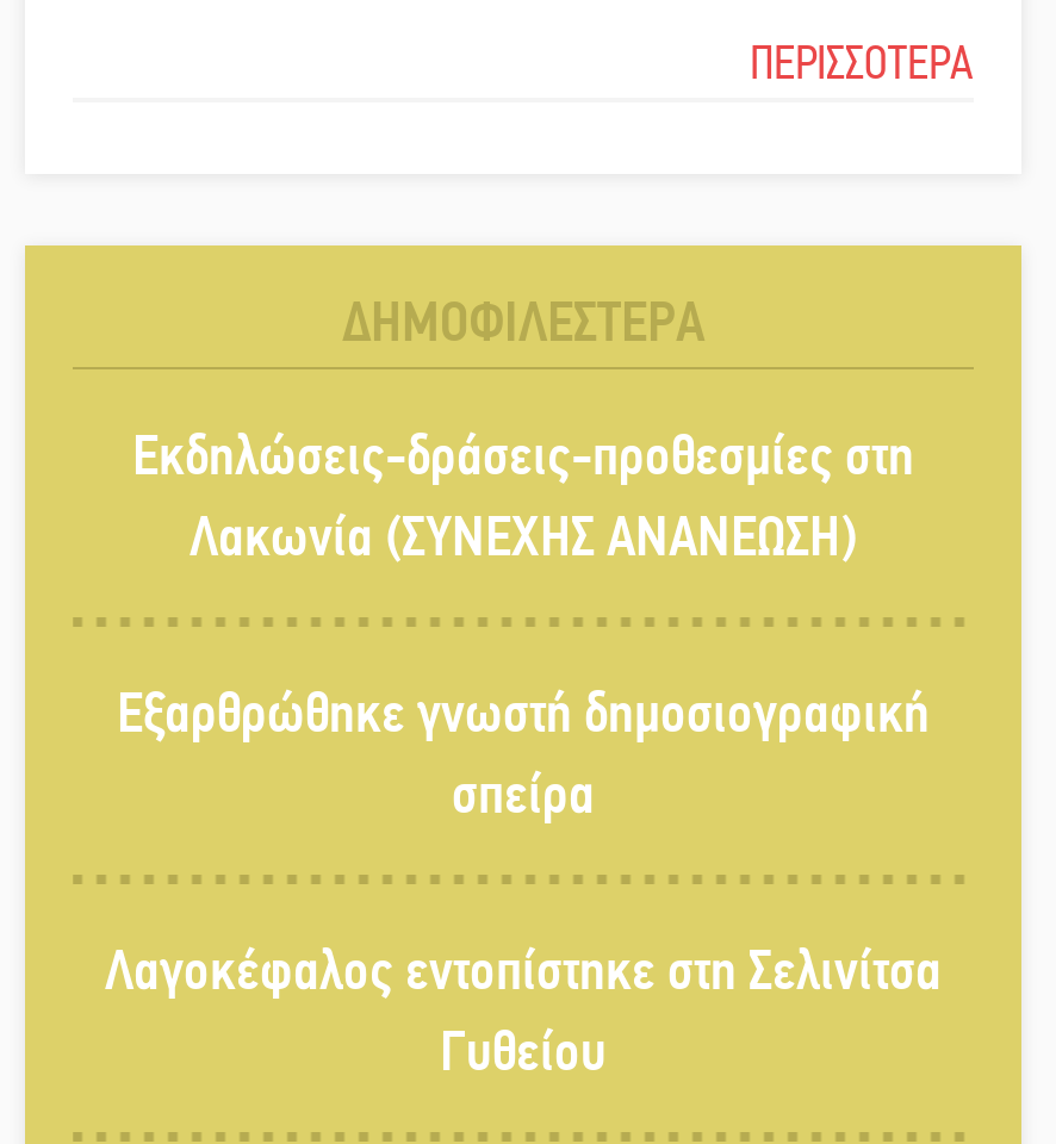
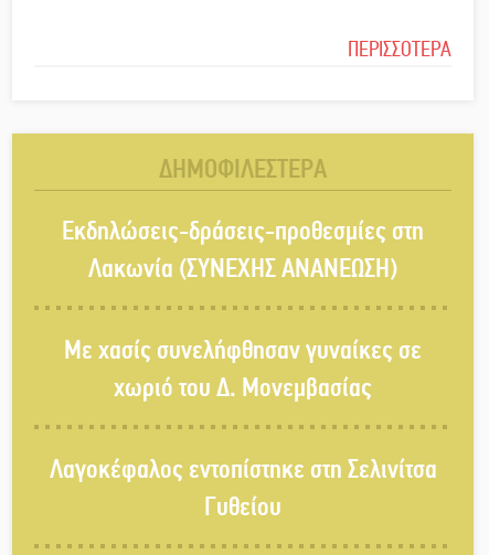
[117,679,930,829] Εξαρθρώθηκε γνωστή δημοσιογραφική | σπείρα -> [64,334,422,404] Με χασίς συνελήφθησαν γυναίκες σε | χωριό του Δ. Μονεμβασίας

